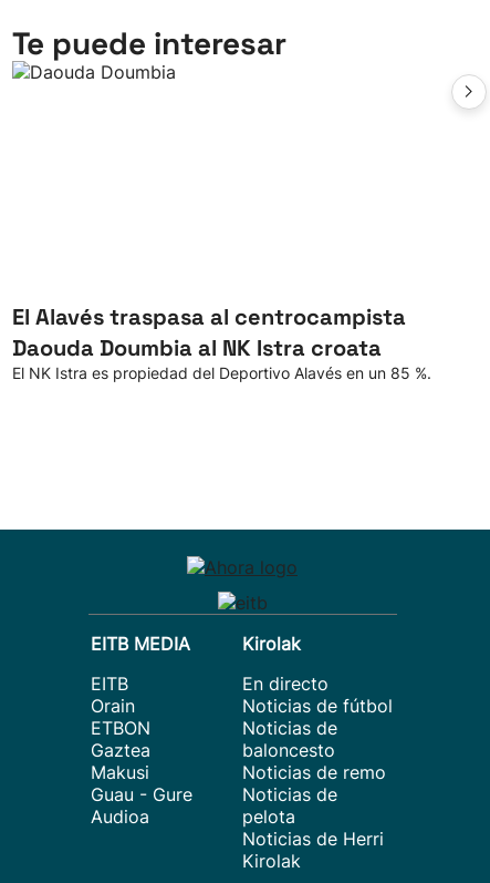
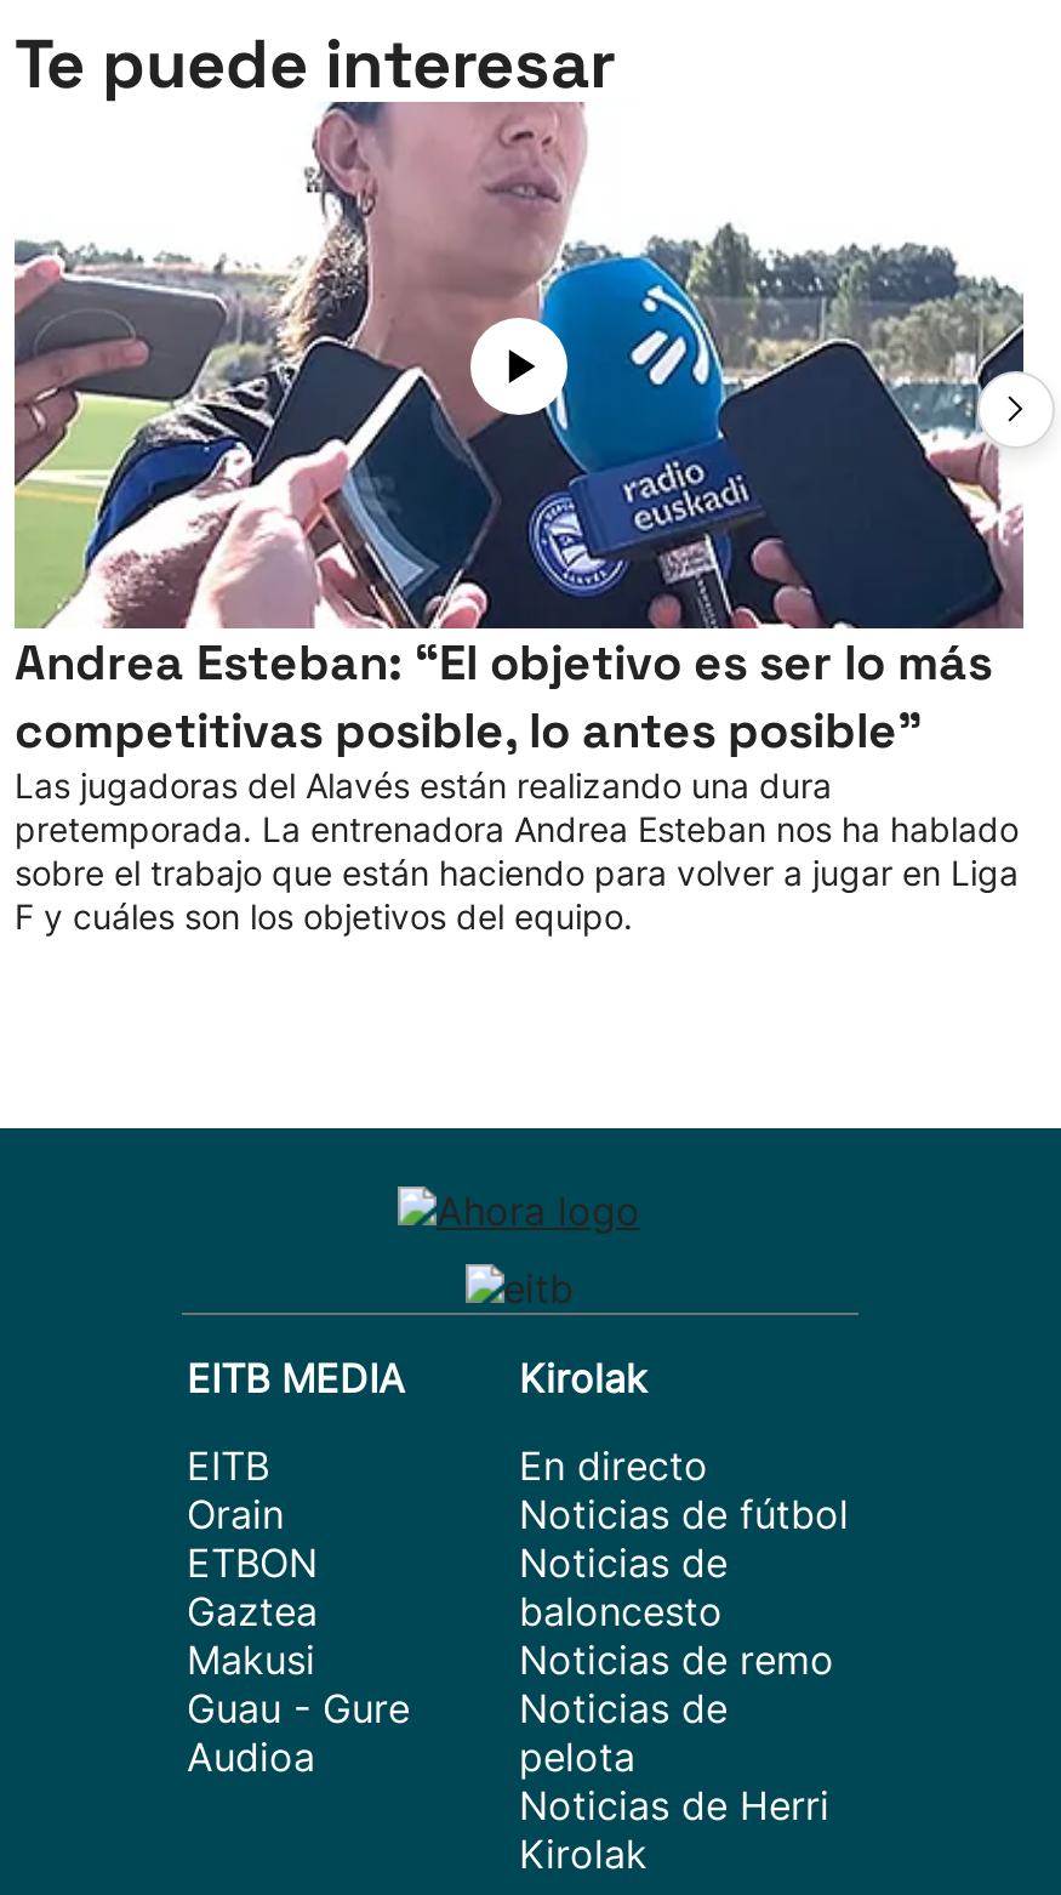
none -> [12,114,1026,614] [image]
[12,302,431,382] El Alavés traspasa al centrocampista | Daouda Doumbia al NK Istra croata | El NK Istra es propiedad del Deportivo Alavés en un 85 %. -> [15,631,1019,937] Andrea Esteban: “El objetivo es ser lo más | competitivas posible, lo antes posible” | Las jugadoras del Alavés están realizando una dura | pretemporada. La entrenadora Andrea Esteban nos ha hablado | sobre el trabajo que están haciendo para volver a jugar en Liga | F y cuáles son los objetivos del equipo.

